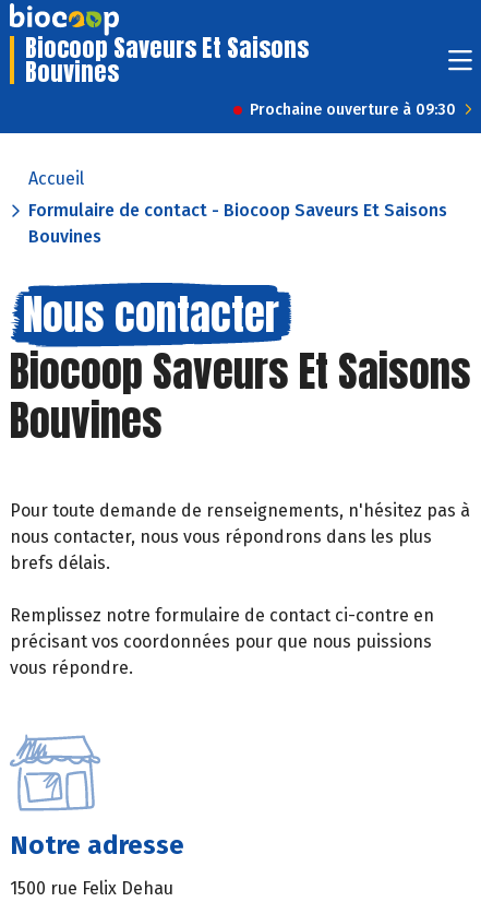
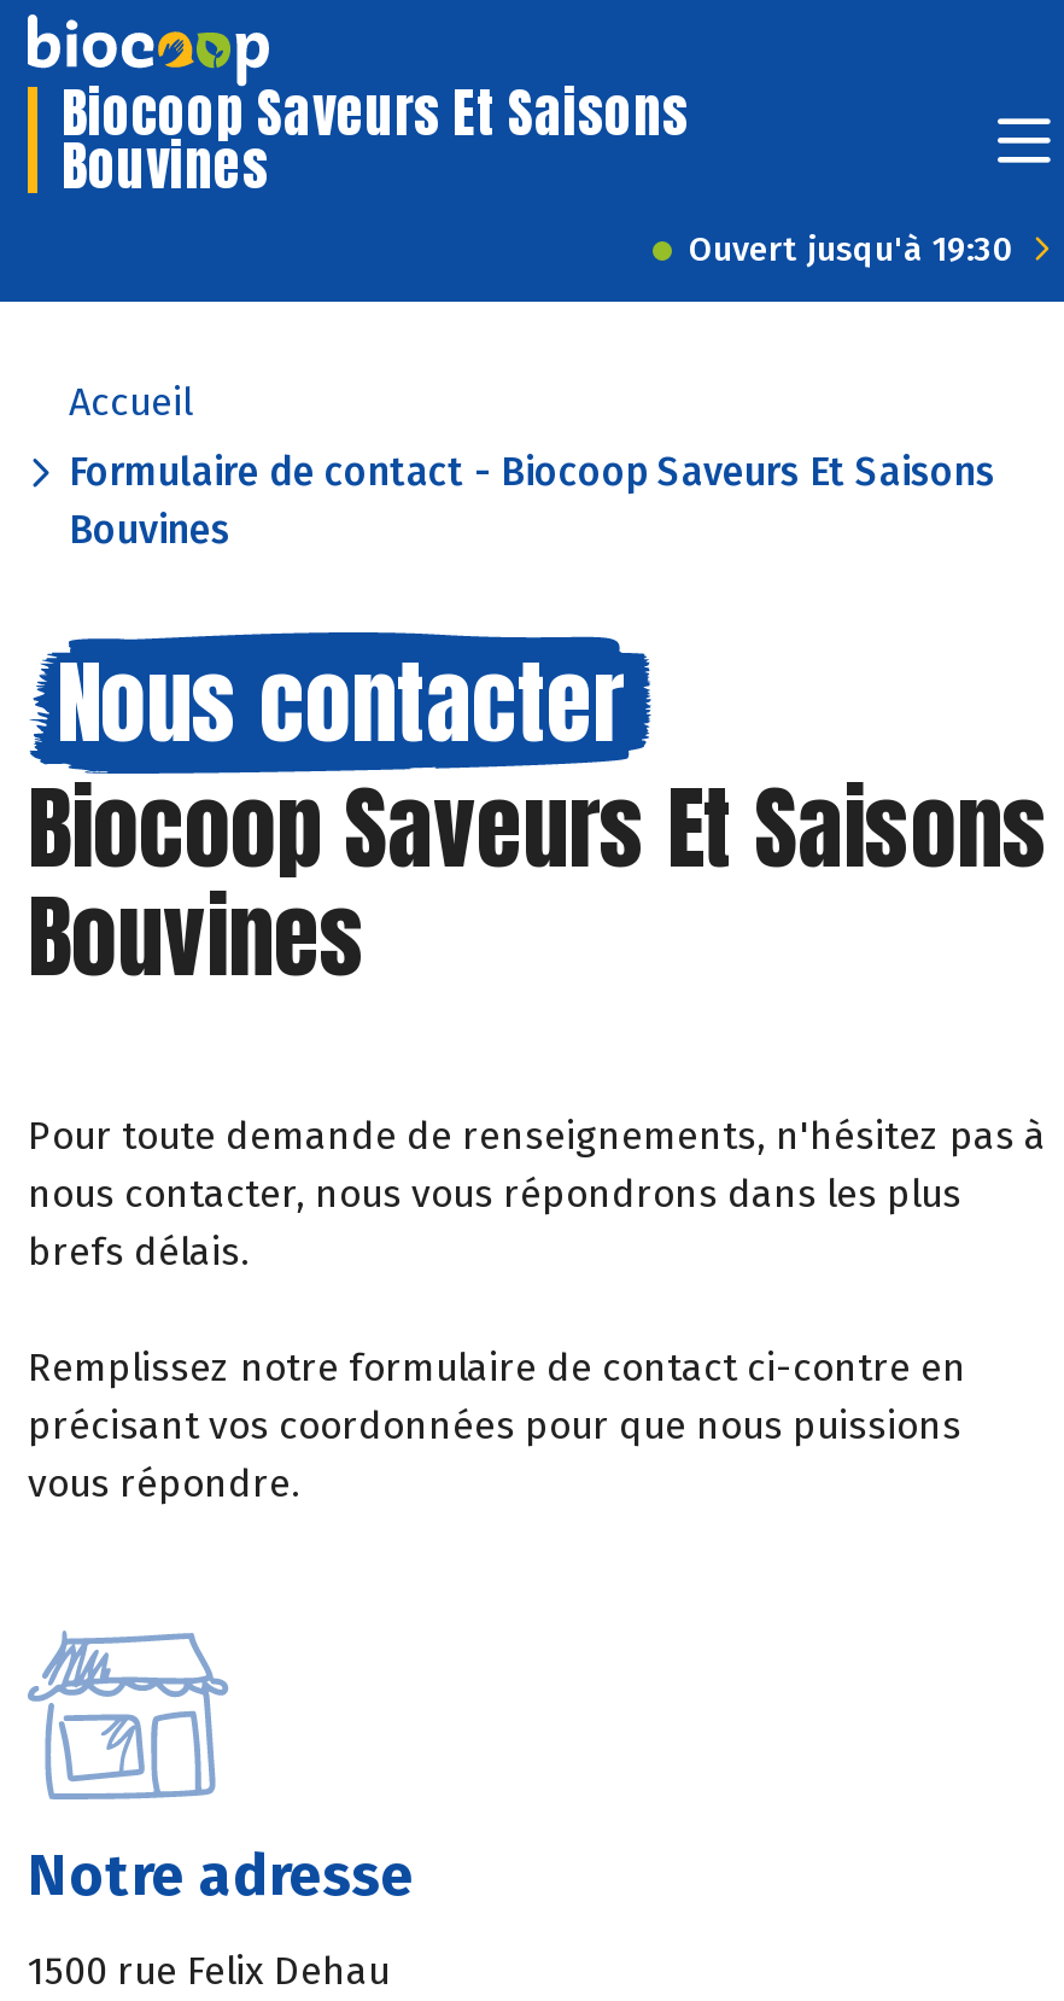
[250,100,456,119] Prochaine ouverture à 09:30 -> [689,229,1015,270] Ouvert jusqu'à 19:30

